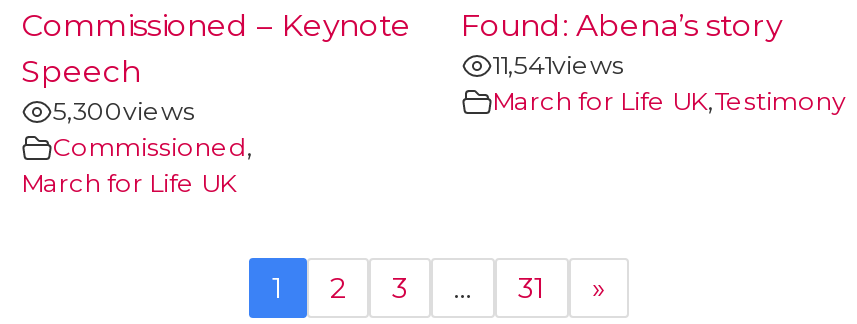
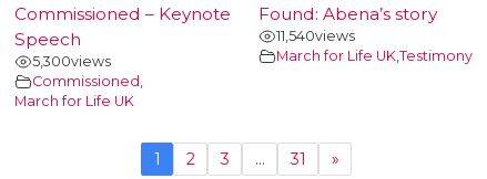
[492,50,624,80] 11,541views -> [276,28,354,44] 11,540views

